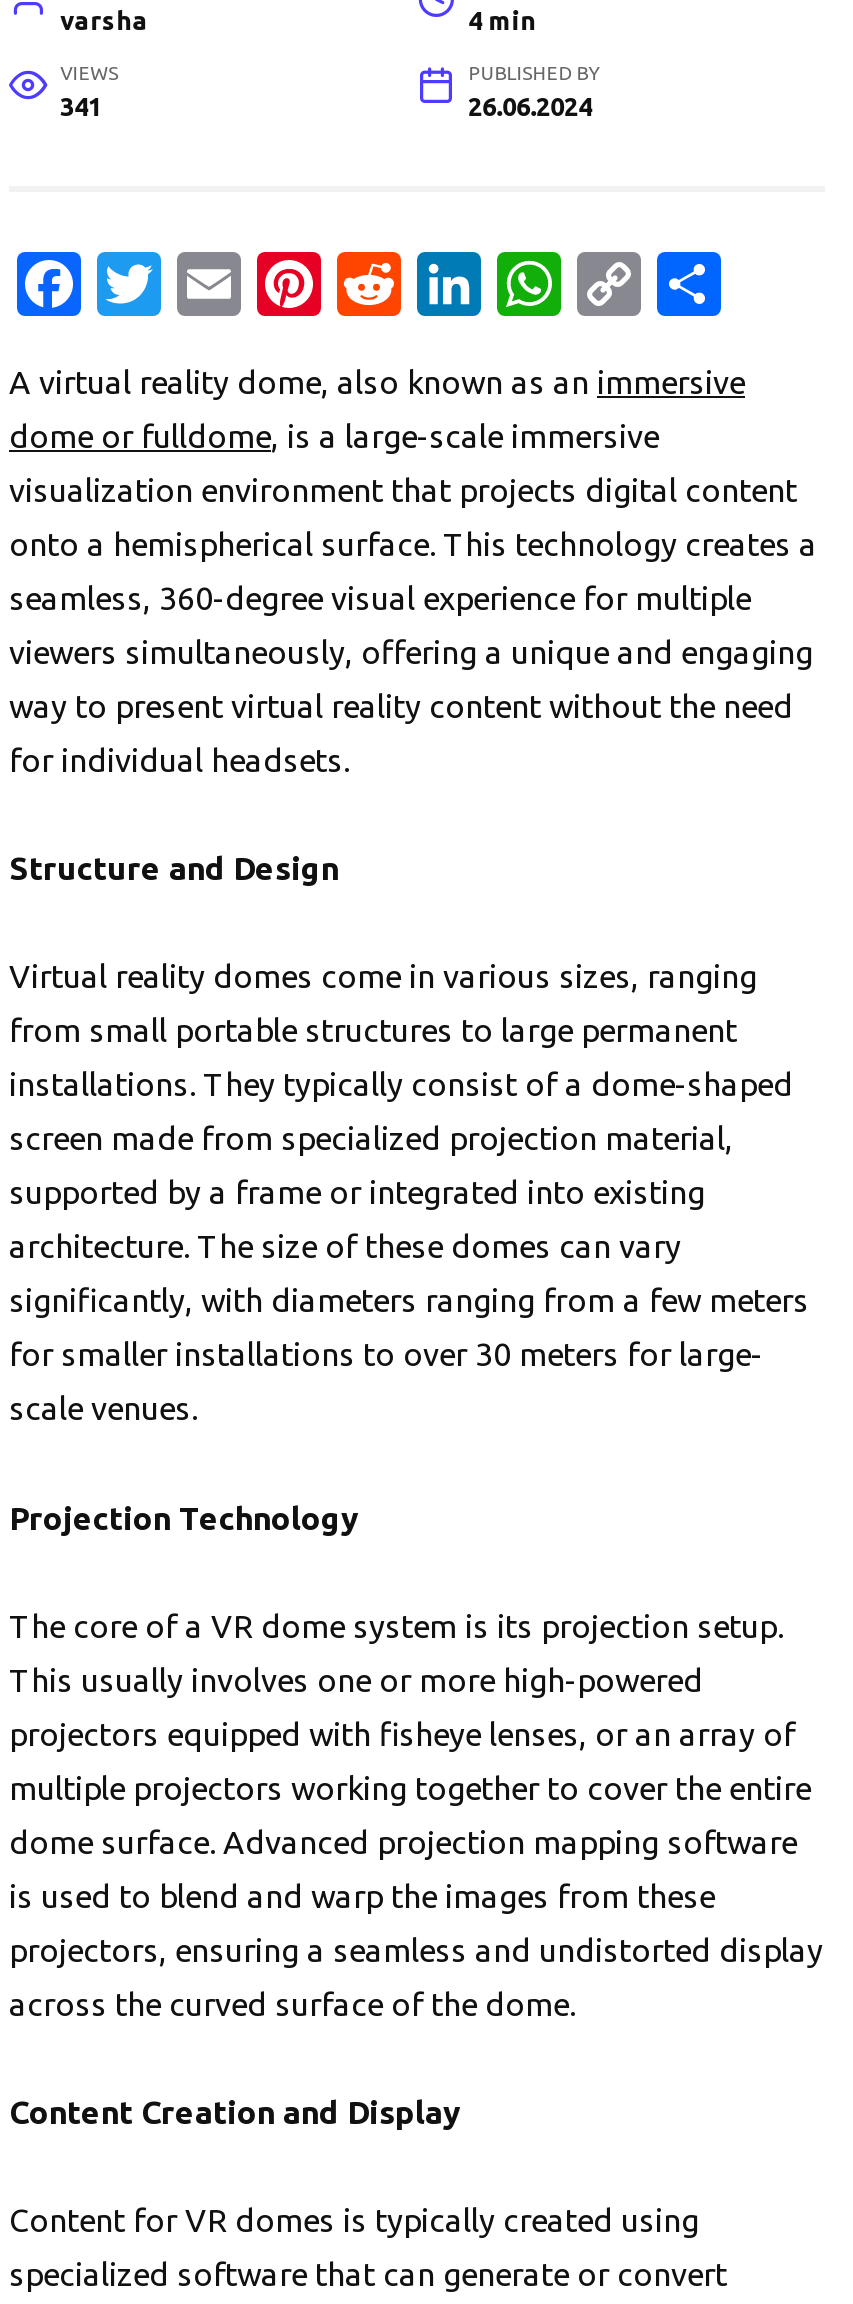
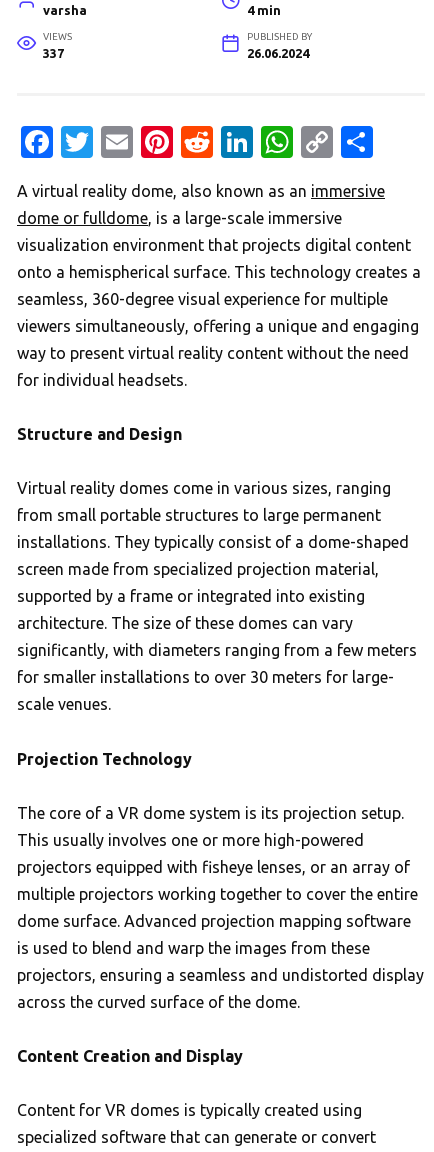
[60,92,102,120] 341 -> [43,46,64,60] 337

